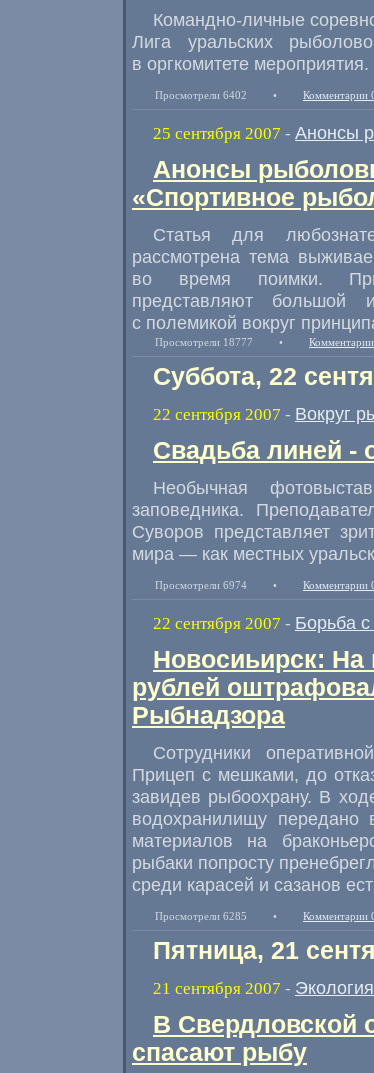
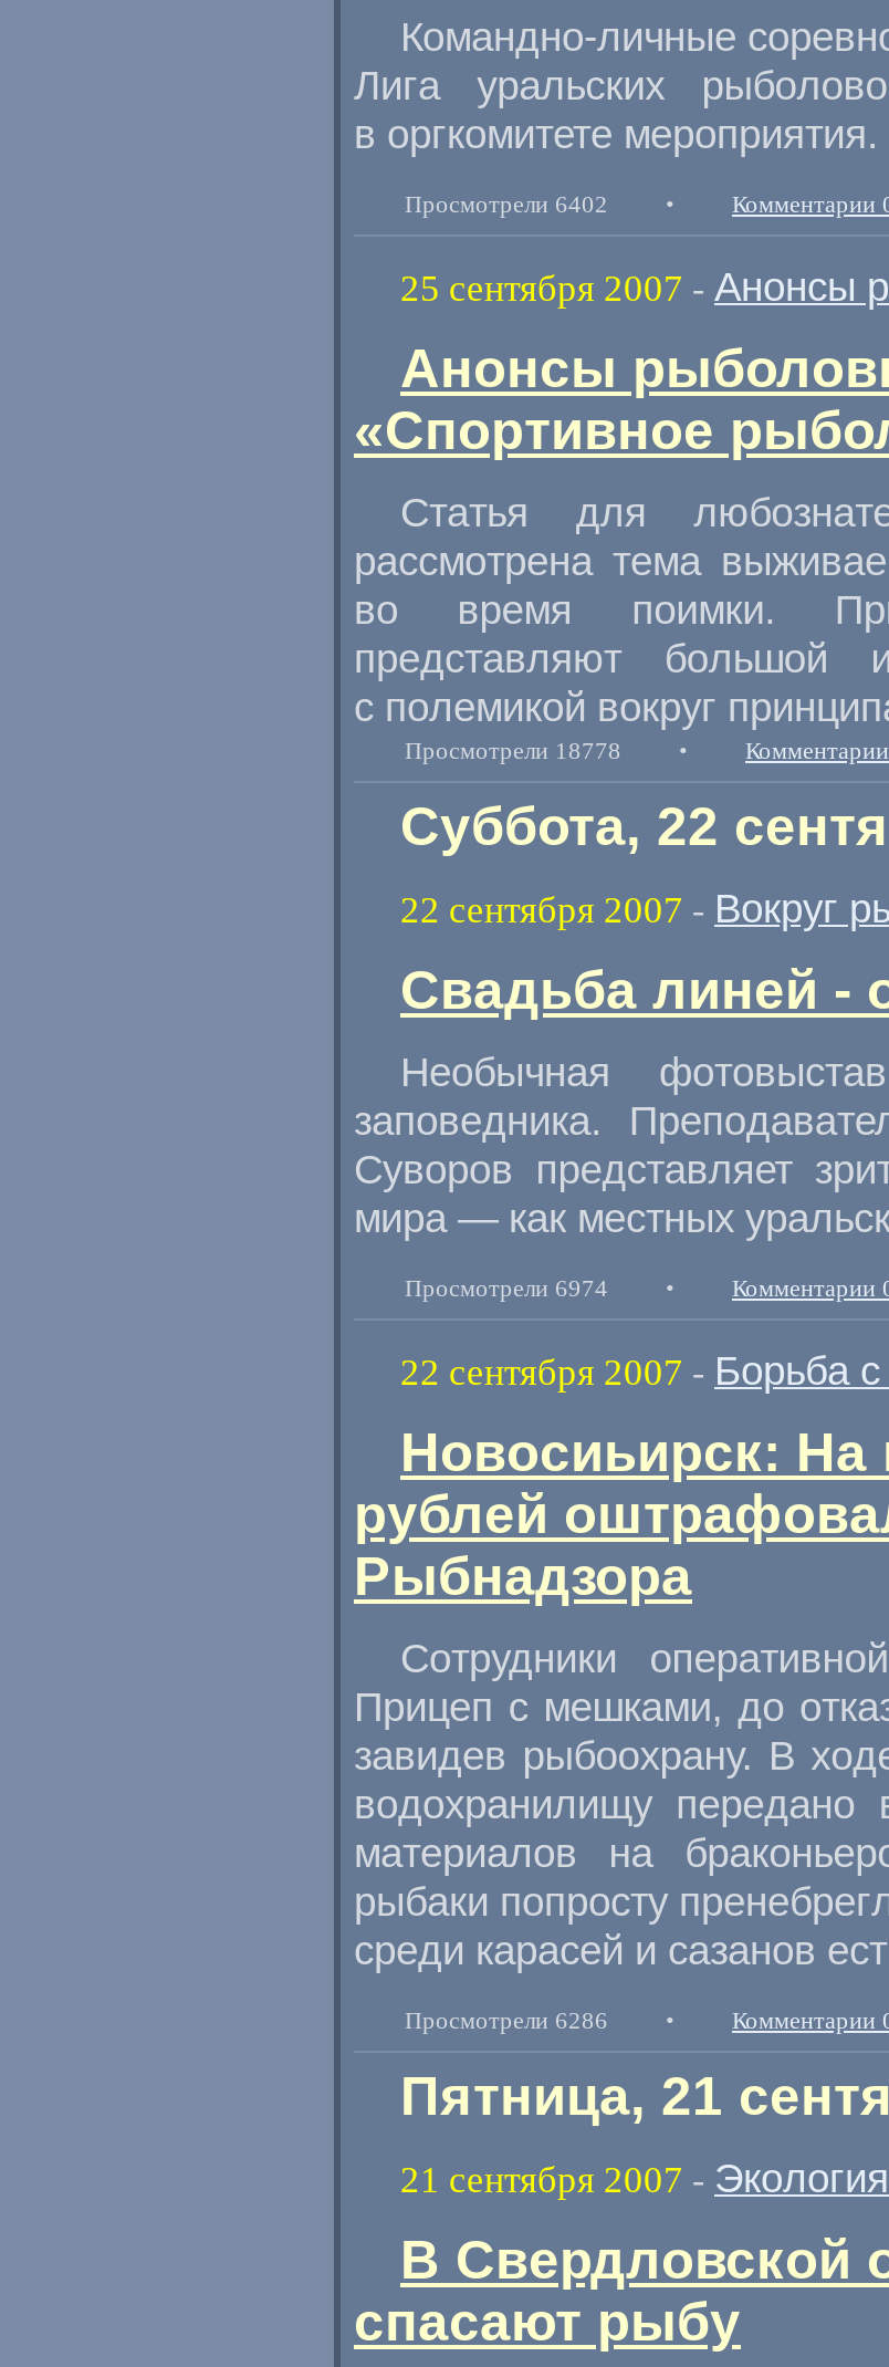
[155,336,253,348] Просмотрели 18777 -> [405,737,621,763] Просмотрели 18778
[155,910,247,922] Просмотрели 6285 -> [405,2006,608,2033] Просмотрели 6286

